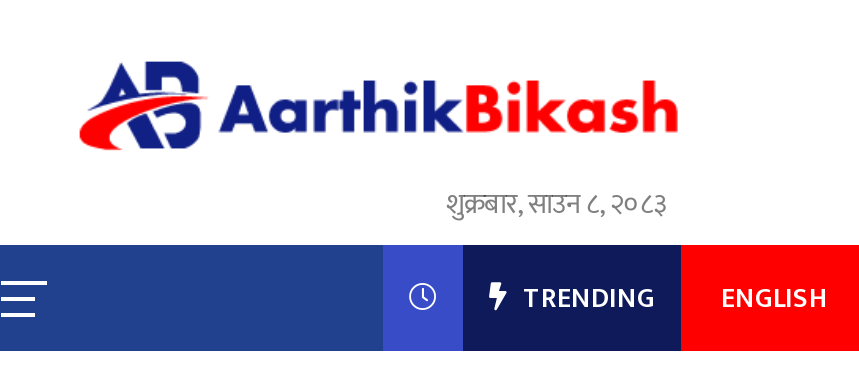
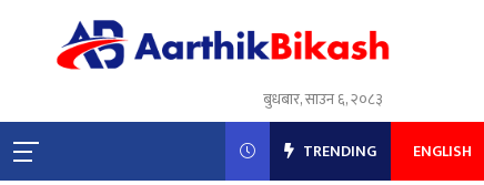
[446,181,668,227] शुक्रबार, साउन ८, २०८३ -> [263,87,383,112] बुधबार, साउन ६, २०८३

